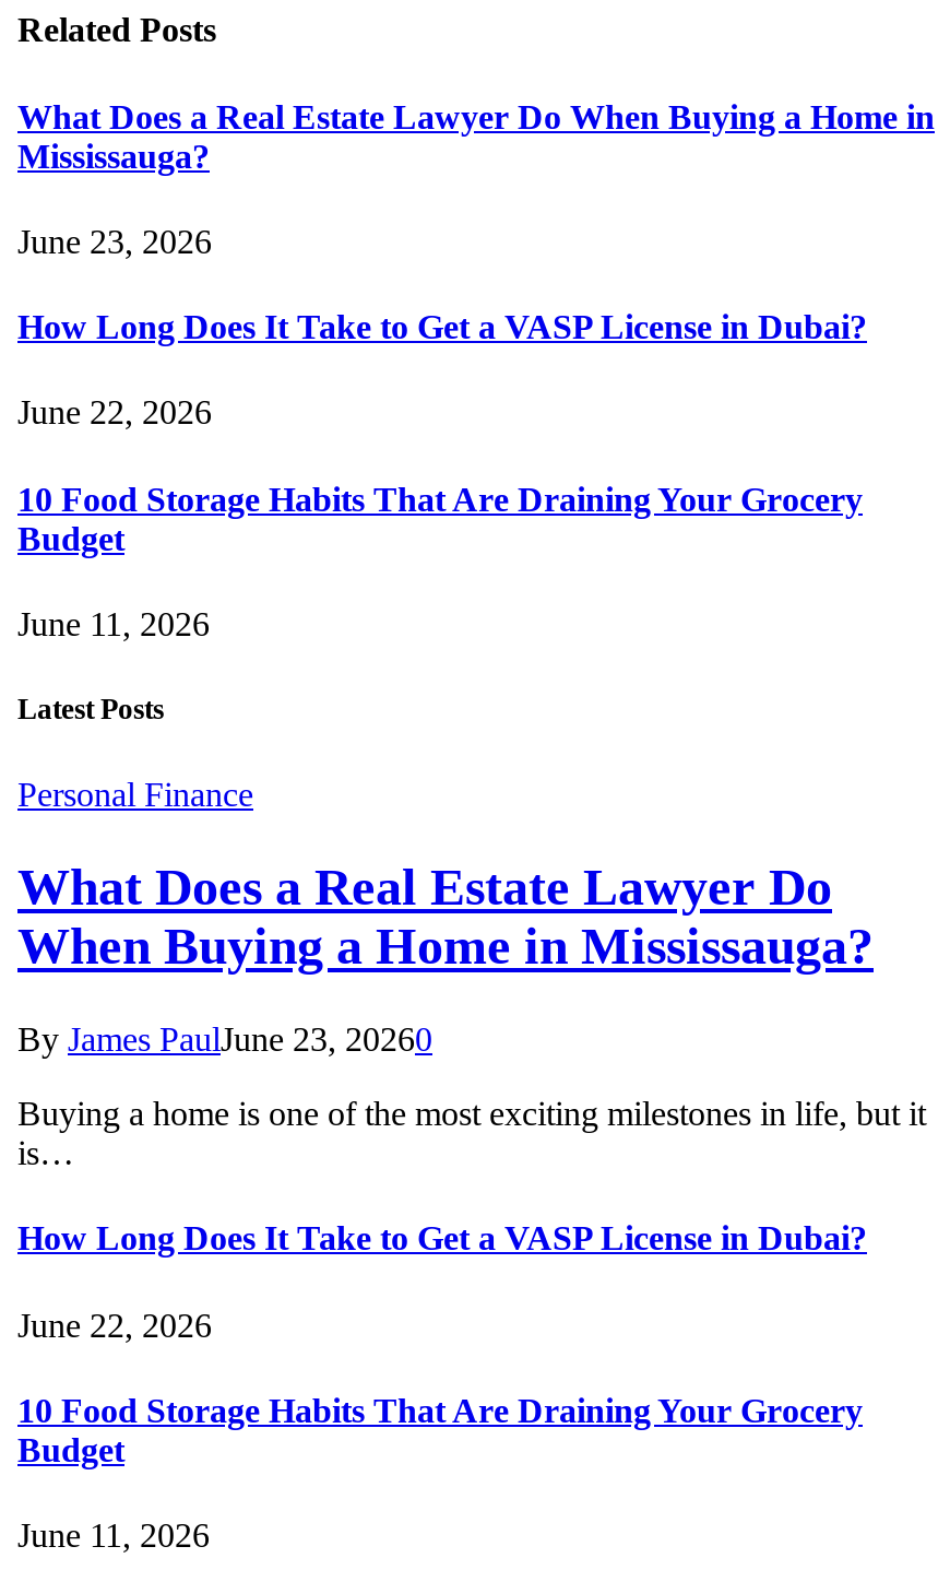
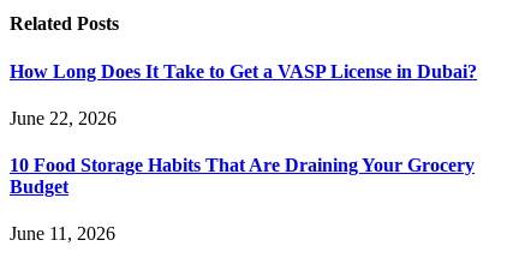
[17,97,935,1171] What Does a Real Estate Lawyer Do When Buying a Home in | Mississauga? | June 23, 2026 | How Long Does It Take to Get a VASP License in Dubai? | June 22, 2026 | 10 Food Storage Habits That Are Draining Your Grocery | Budget | June 11, 2026 | Latest Posts | Personal Finance | What Does a Real Estate Lawyer Do | When Buying a Home in Mississauga? | By James PaulJune 23, 20260 | Buying a home is one of the most exciting milestones in life, but it | is… -> none

